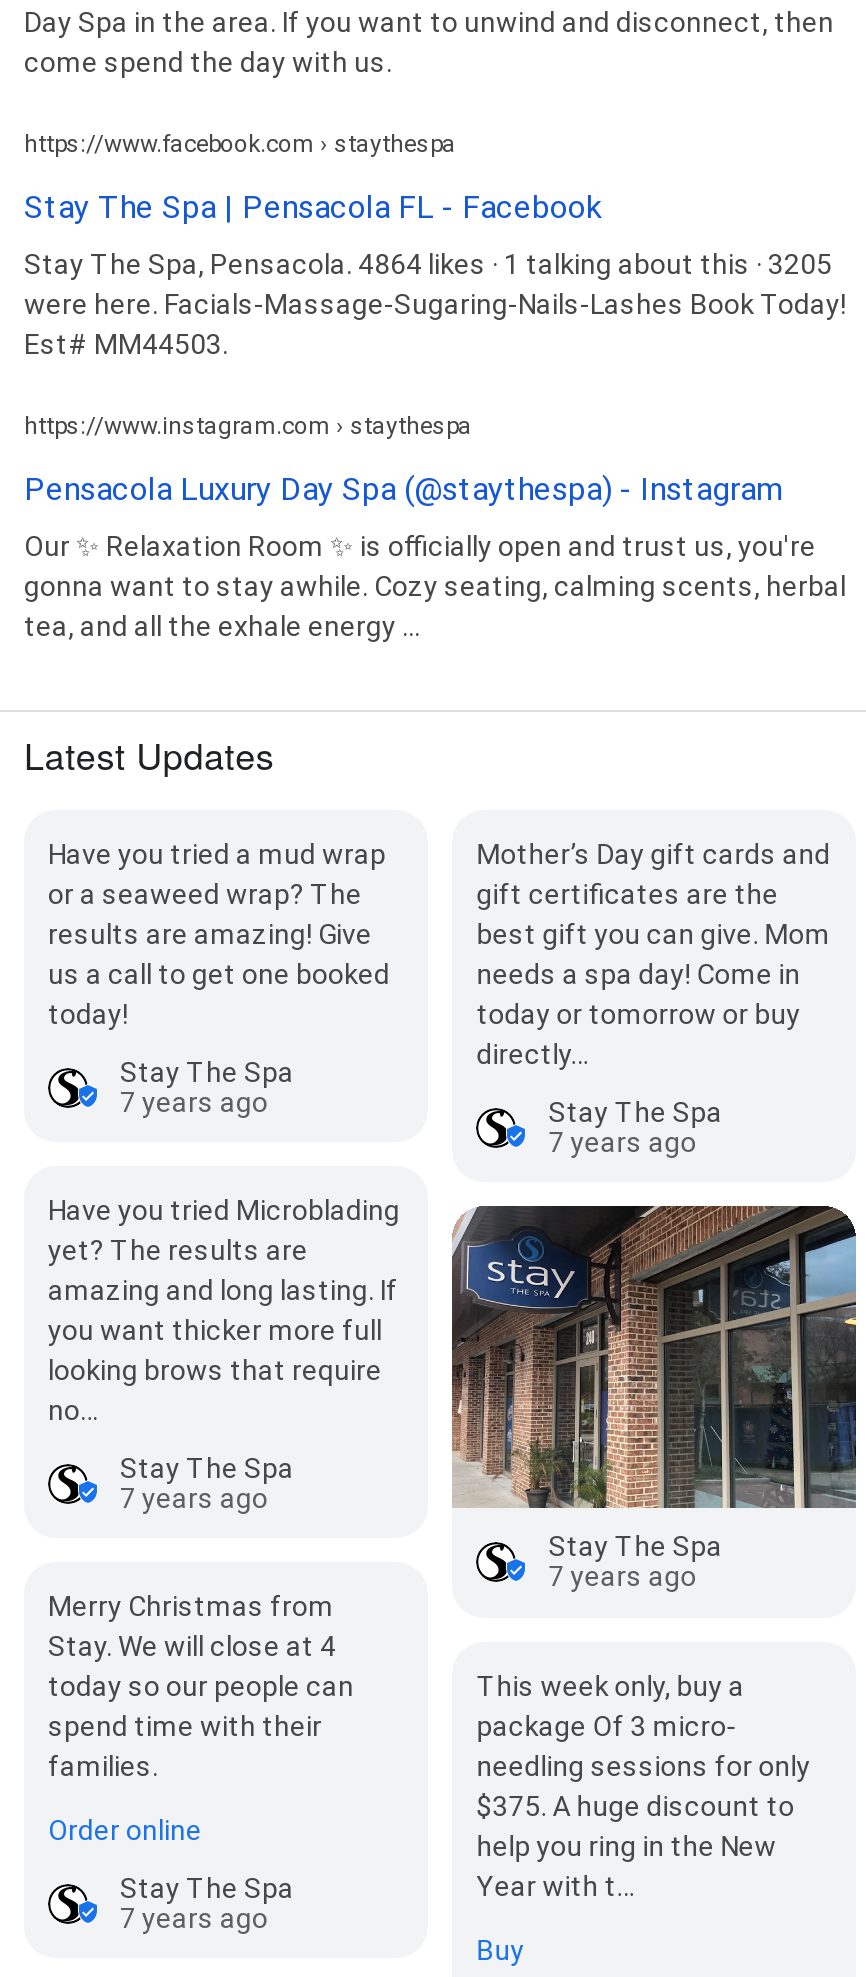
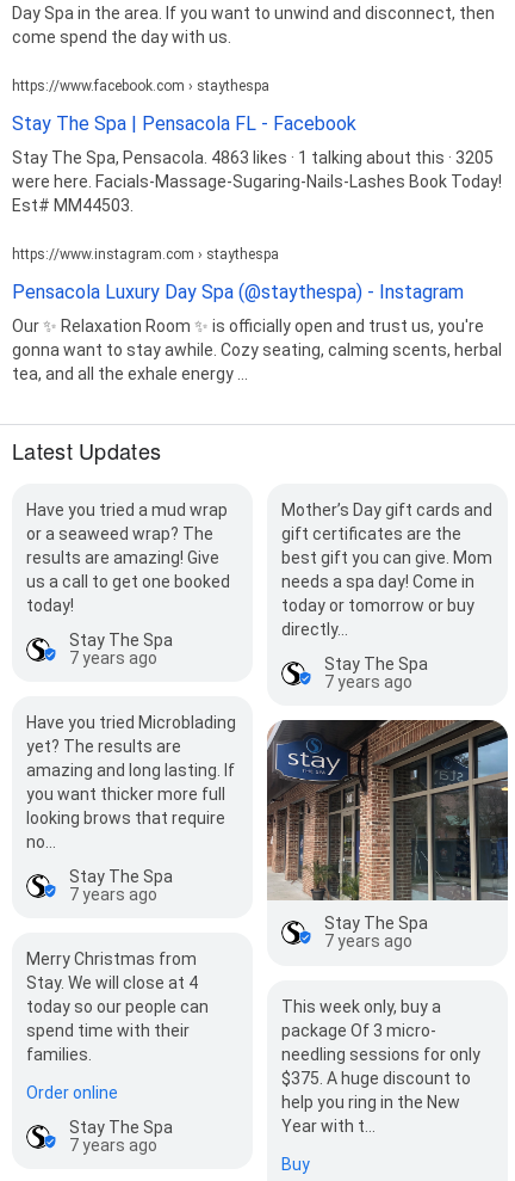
[24,247,832,279] Stay The Spa, Pensacola. 4864 likes · 1 talking about this · 3205 -> [12,148,494,167] Stay The Spa, Pensacola. 4863 likes · 1 talking about this · 3205

